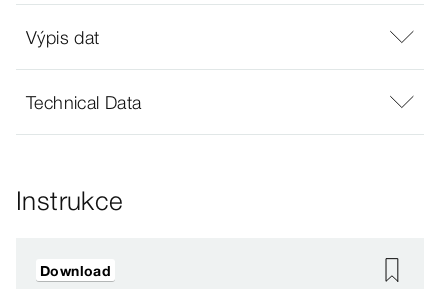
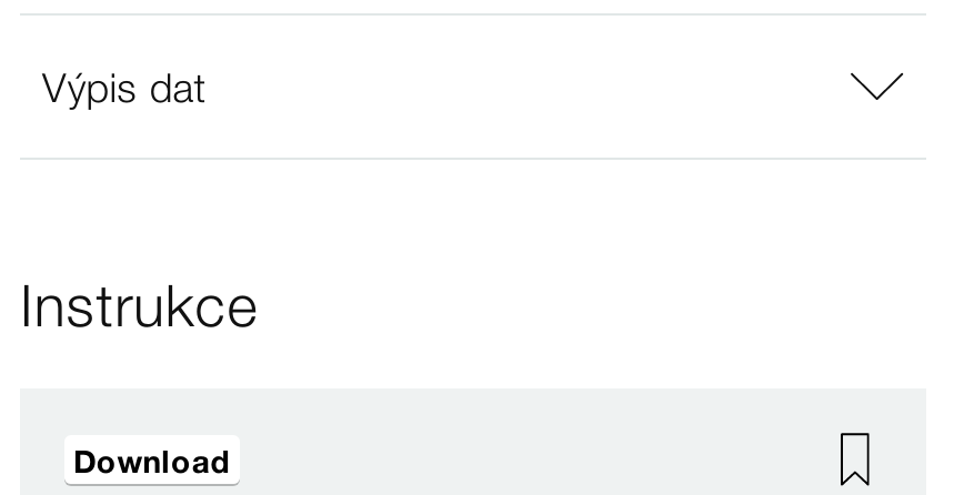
[26,91,142,114] Technical Data -> none

